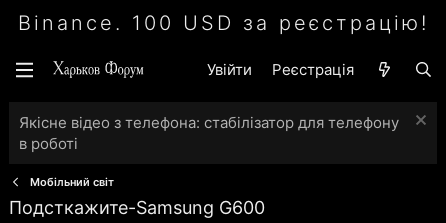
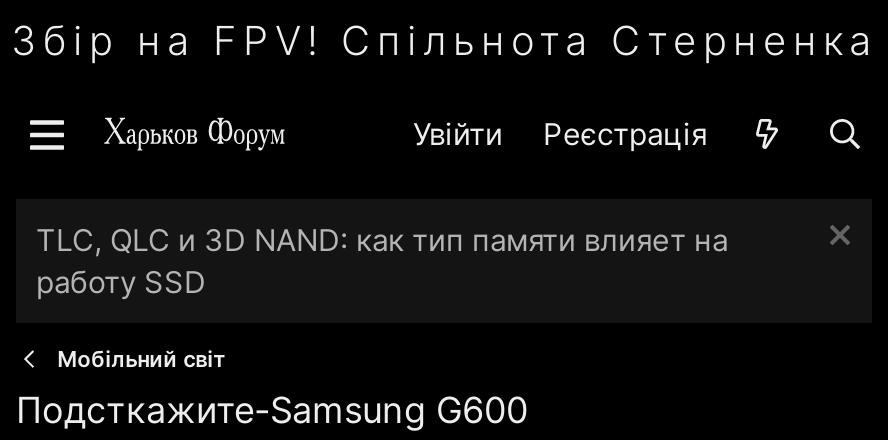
[17,11,428,35] Binance. 100 USD за реєстрацію! -> [11,17,877,65] Збір на FPV! Спільнота Стерненка
[19,113,399,153] Якісне відео з телефона: стабілізатор для телефону | в роботі -> [36,221,728,301] TLC, QLC и 3D NAND: как тип памяти влияет на | работу SSD

